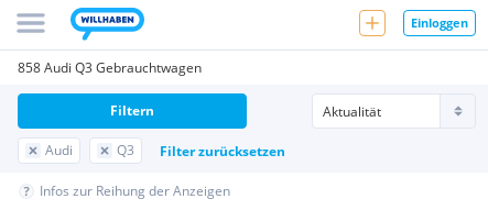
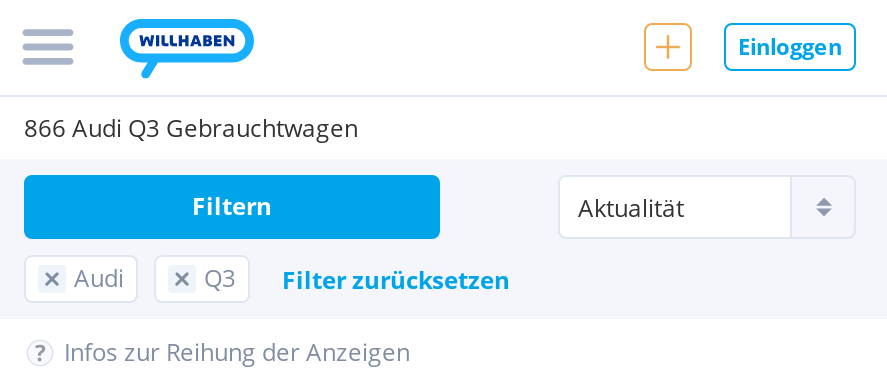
[18,58,202,77] 858 Audi Q3 Gebrauchtwagen -> [24,111,358,145] 866 Audi Q3 Gebrauchtwagen

